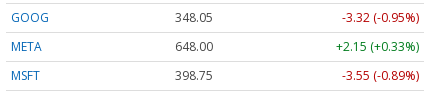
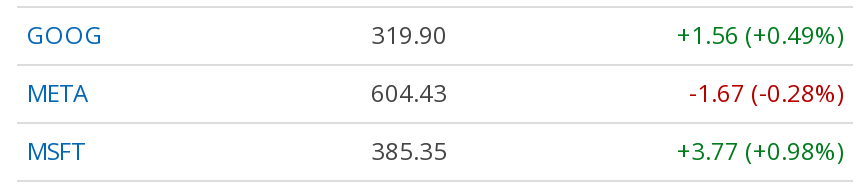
[175,9,213,26] 348.05 -> [371,18,447,52] 319.90
[342,9,419,26] -3.32 (-0.95%) -> [677,18,843,52] +1.56 (+0.49%)
[175,38,213,55] 648.00 -> [371,76,447,110] 604.43
[336,38,419,55] +2.15 (+0.33%) -> [689,76,843,110] -1.67 (-0.28%)
[175,67,213,84] 398.75 -> [371,134,447,168] 385.35
[342,67,419,84] -3.55 (-0.89%) -> [677,134,843,168] +3.77 (+0.98%)

